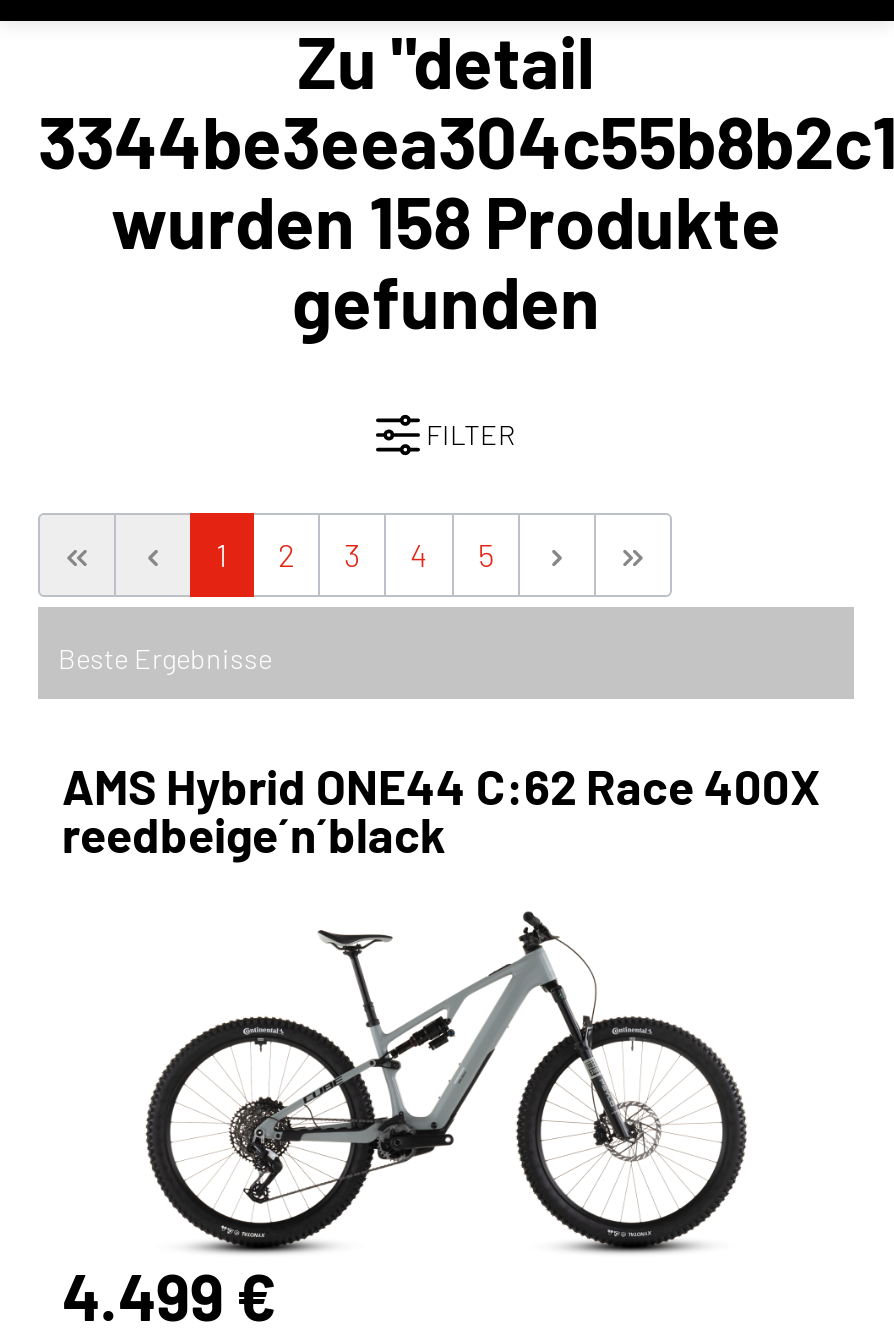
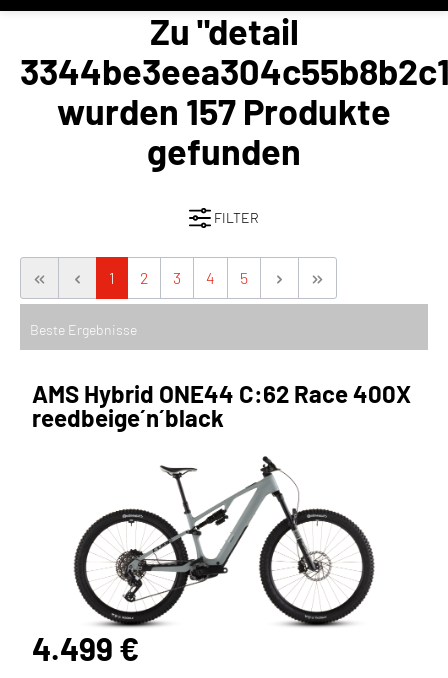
[111,177,781,263] wurden 158 Produkte -> [57,89,391,132] wurden 157 Produkte

